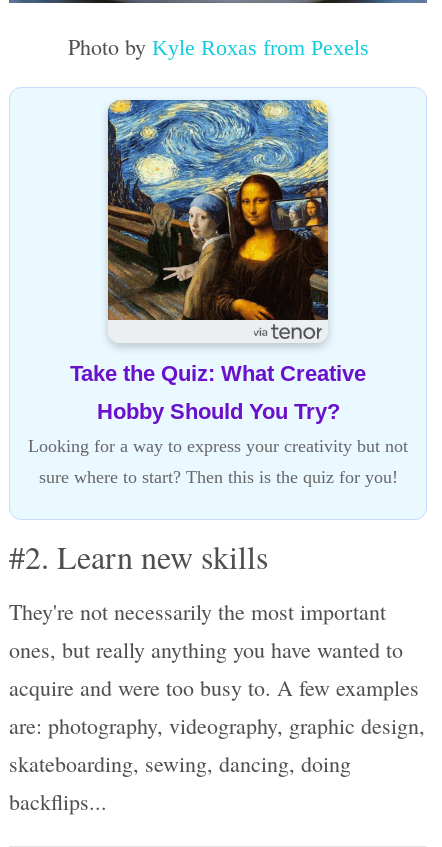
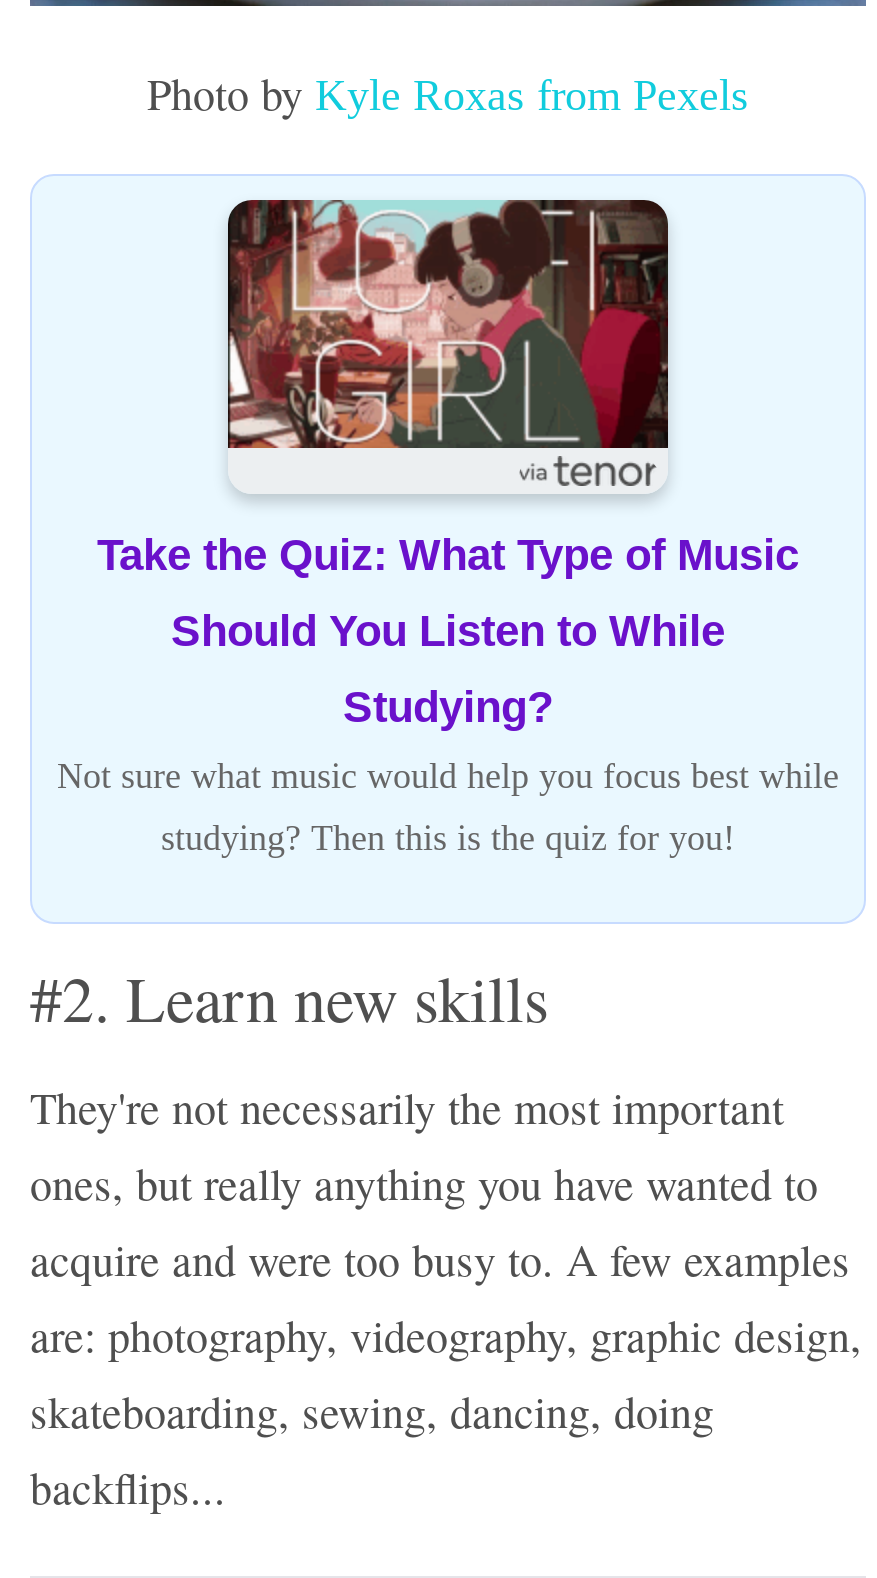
[107,99,329,257] [image] -> [226,198,670,514] [image]
[28,361,408,487] Take the Quiz: What Creative | Hobby Should You Try? | Looking for a way to express your creativity but not | sure where to start? Then this is the quiz for you! -> [57,530,839,858] Take the Quiz: What Type of Music | Should You Listen to While | Studying? | Not sure what music would help you focus best while | studying? Then this is the quiz for you!

